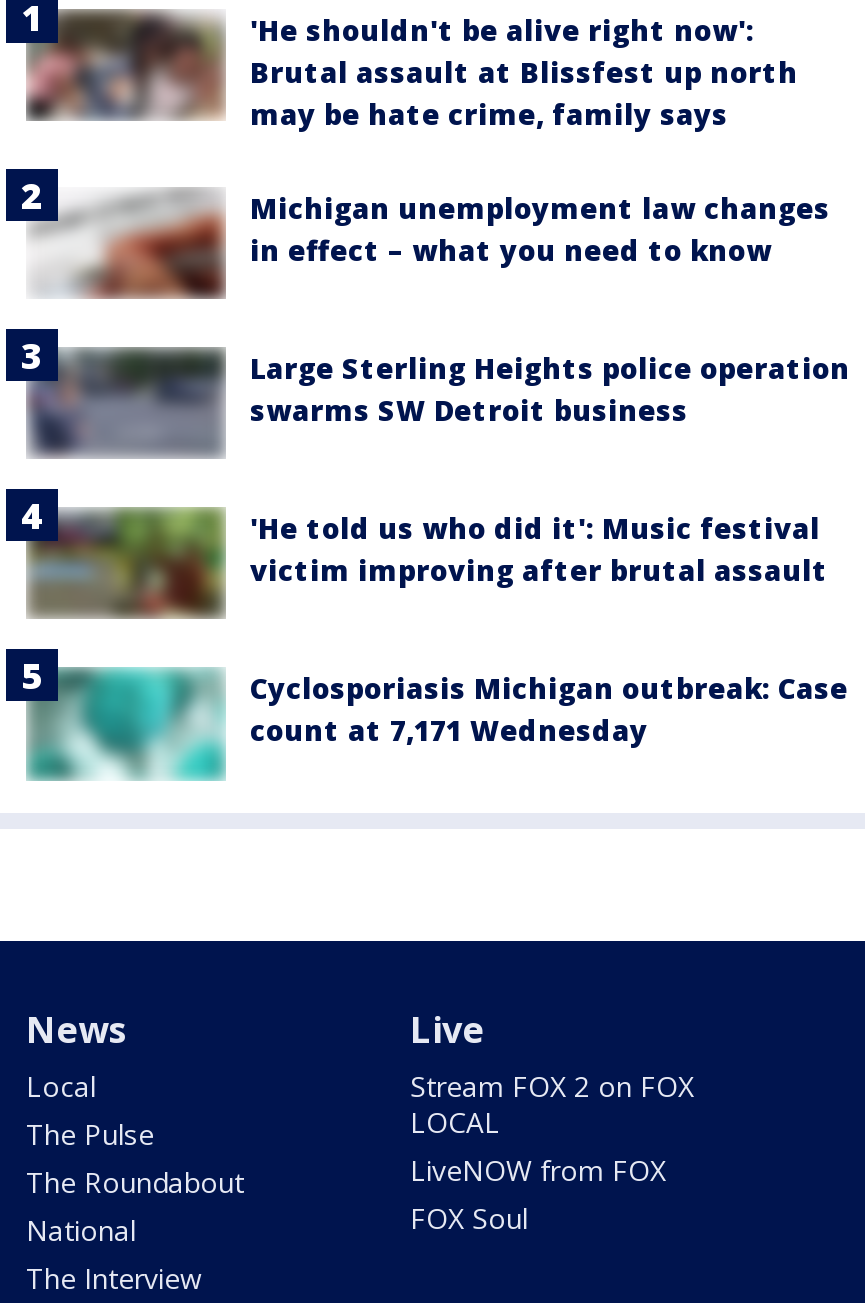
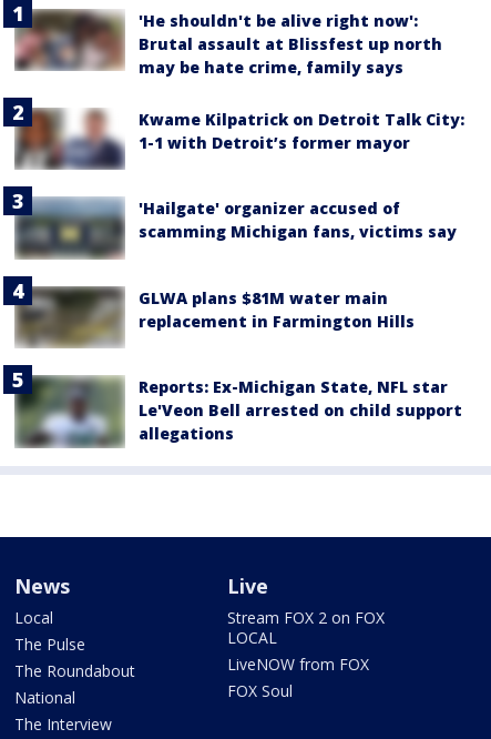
[28,183,830,299] [image] | Michigan unemployment law changes | in effect – what you need to know -> [14,105,464,170] [image] | Kwame Kilpatrick on Detroit Talk City: | 1-1 with Detroit’s former mayor
[34,347,850,459] [image] | Large Sterling Heights police operation | swarms SW Detroit business -> [20,198,457,260] [image] | 'Hailgate' organizer accused of | scamming Michigan fans, victims say
[36,503,828,617] [image] | 'He told us who did it': Music festival | victim improving after brutal assault -> [22,286,415,345] [image] | GLWA plans $81M water main | replacement in Farmington Hills
[28,663,848,781] [image] | Cyclosporiasis Michigan outbreak: Case | count at 7,171 Wednesday -> [16,375,462,448] [image] | Reports: Ex-Michigan State, NFL star | Le'Veon Bell arrested on child support | allegations

